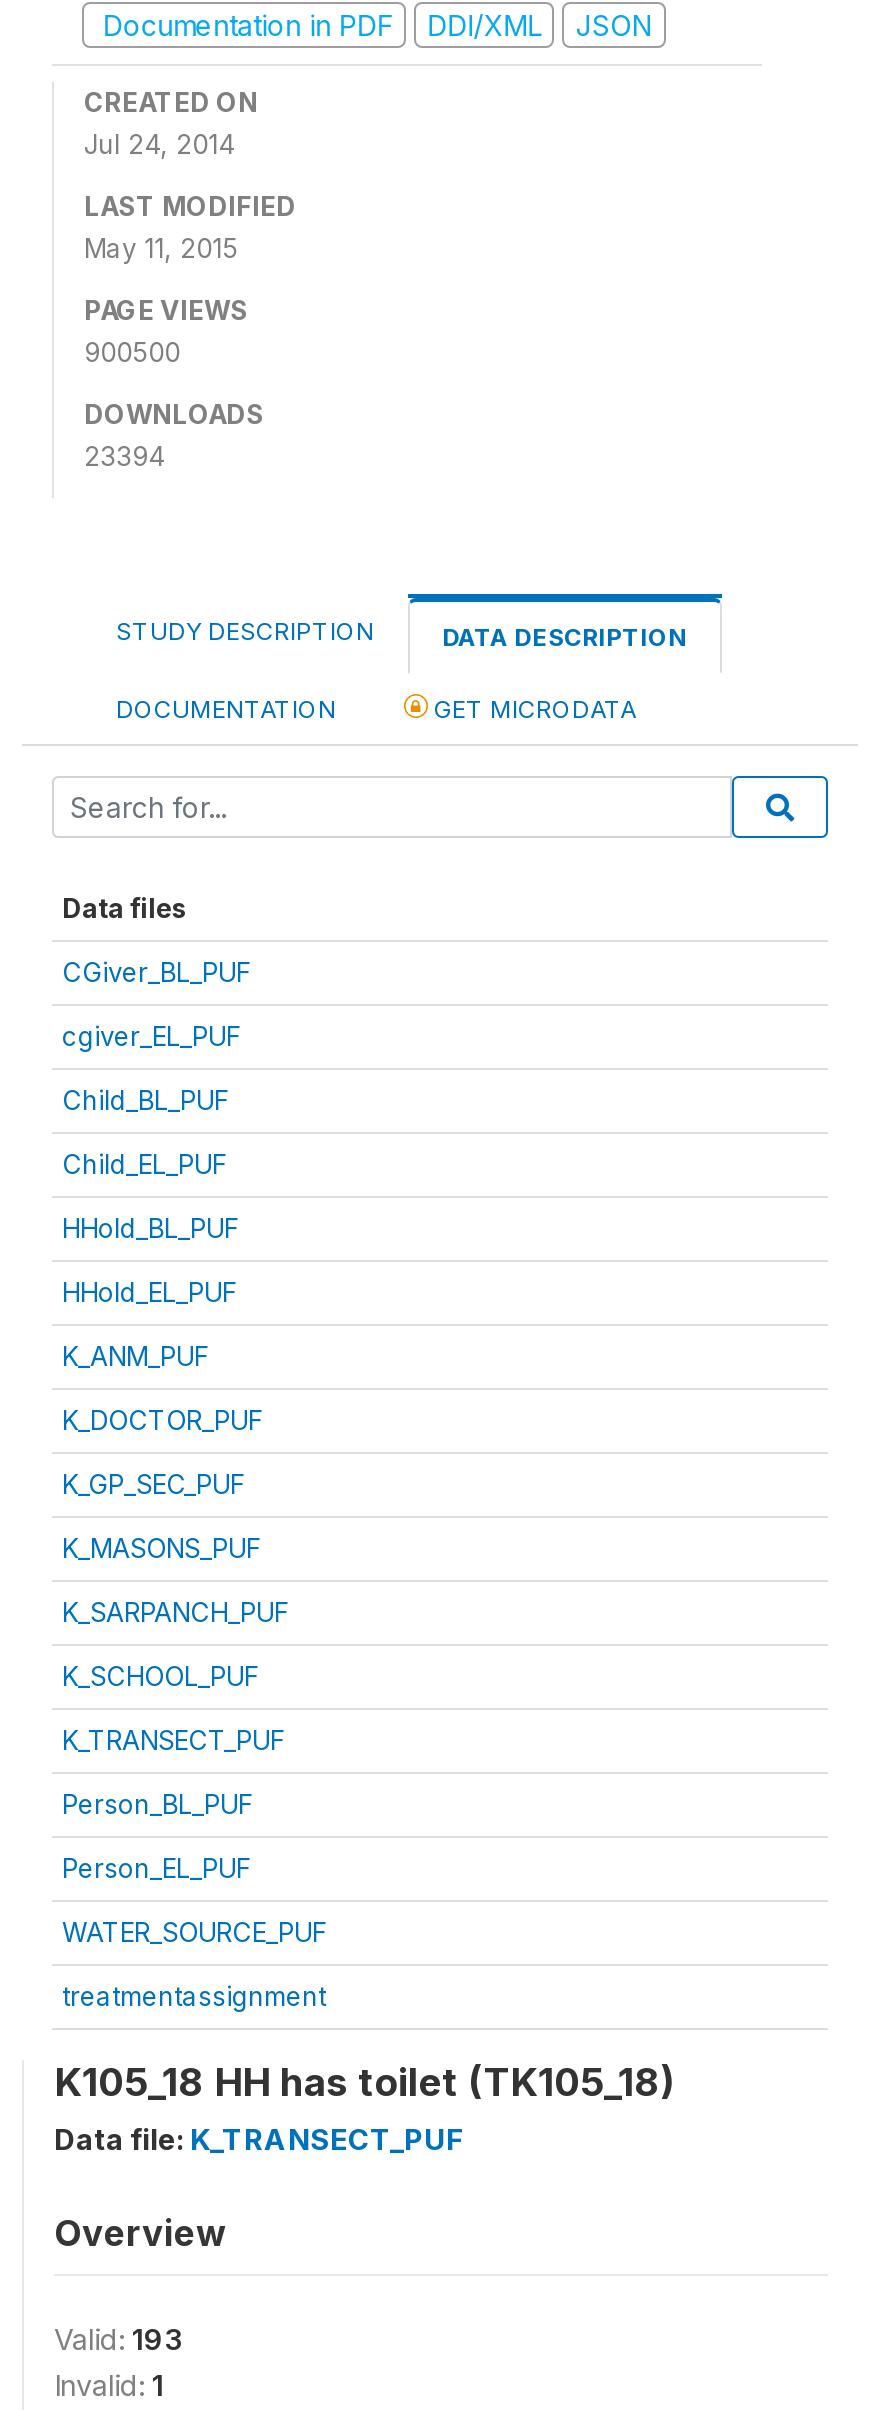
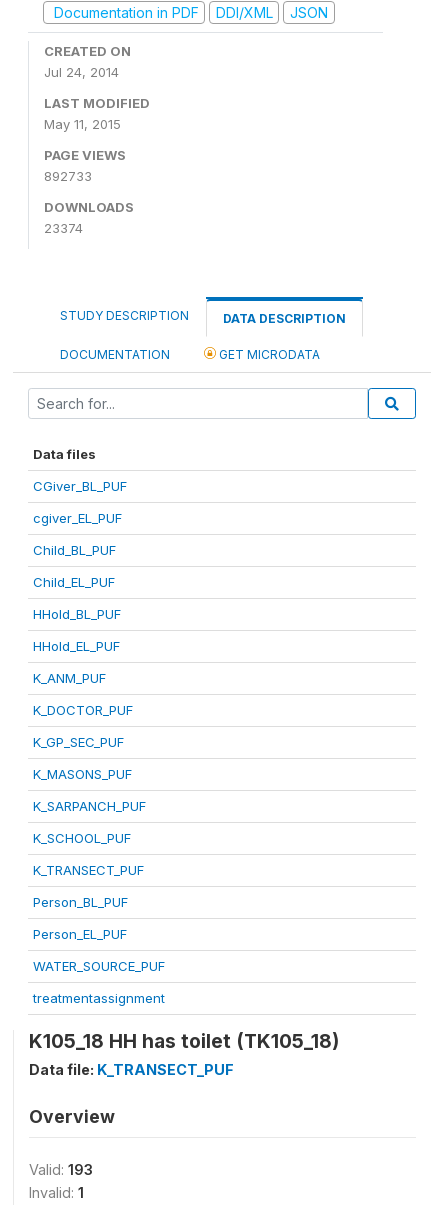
[84,336,180,368] 900500 -> [44,168,92,184] 892733
[84,440,164,472] 23394 -> [44,220,83,236] 23374

